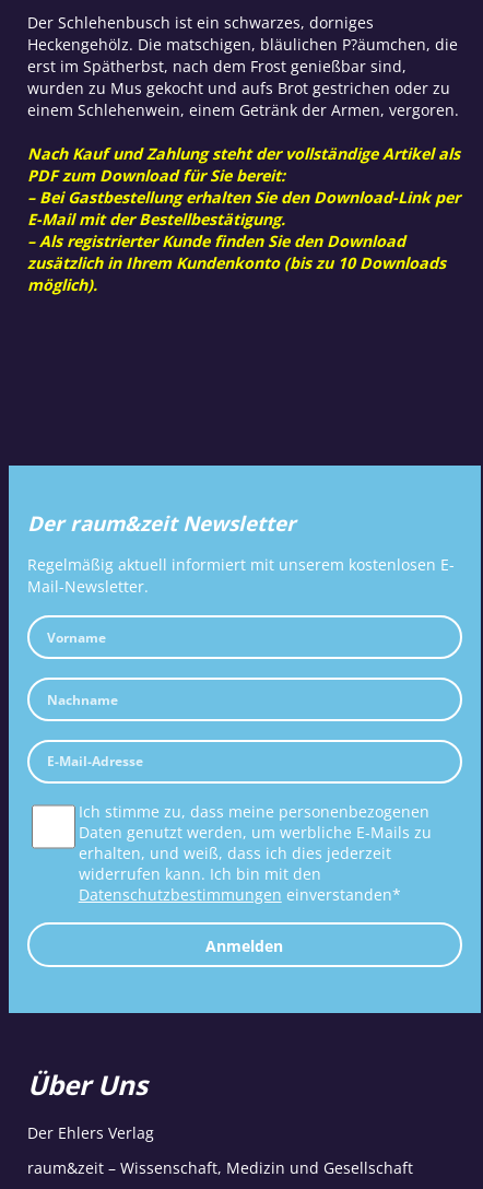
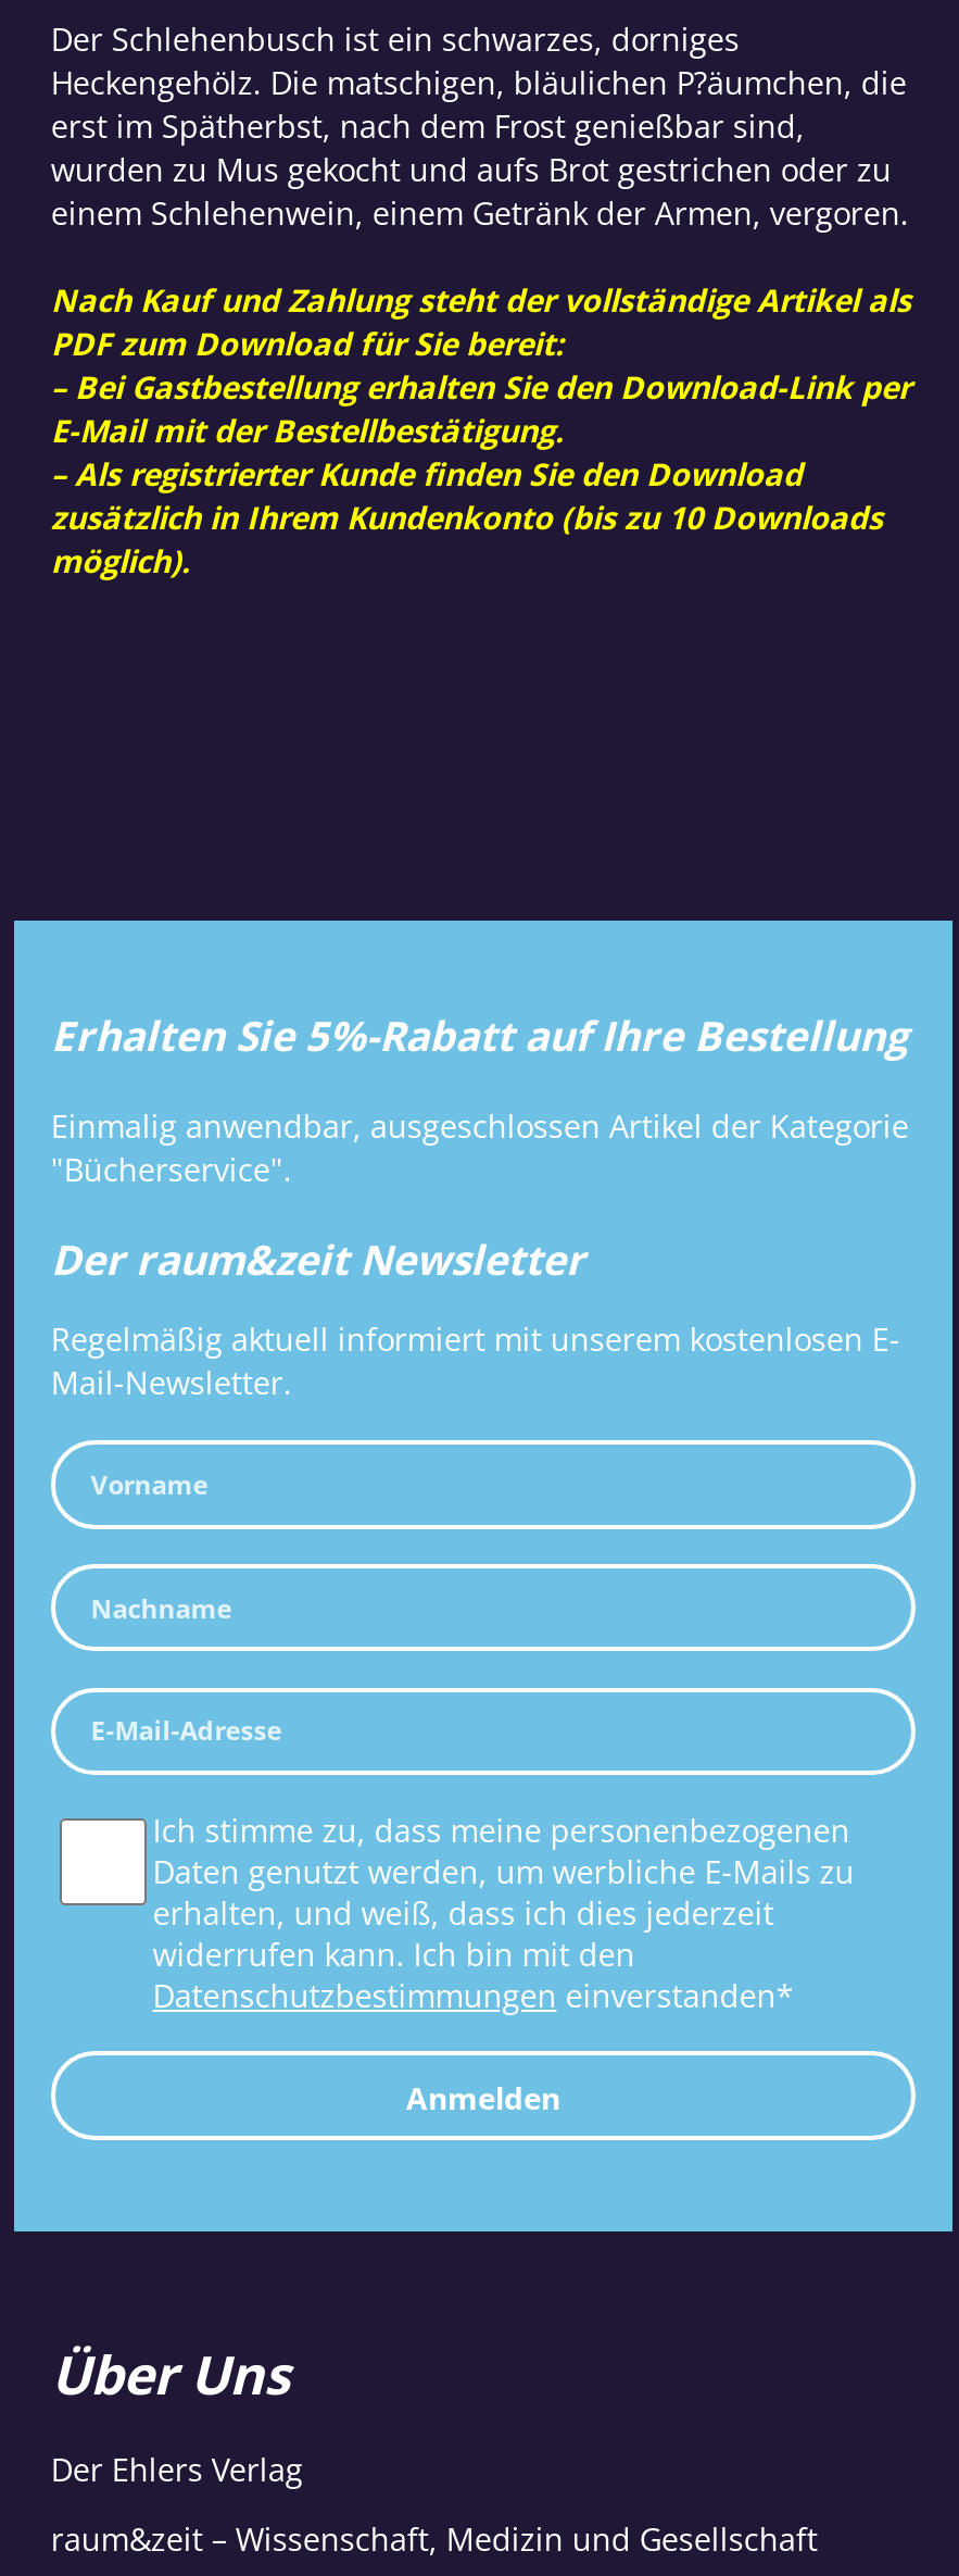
none -> [51,1008,909,1189] Erhalten Sie 5%-Rabatt auf Ihre Bestellung | Einmalig anwendbar, ausgeschlossen Artikel der Kategorie | "Bücherservice".

